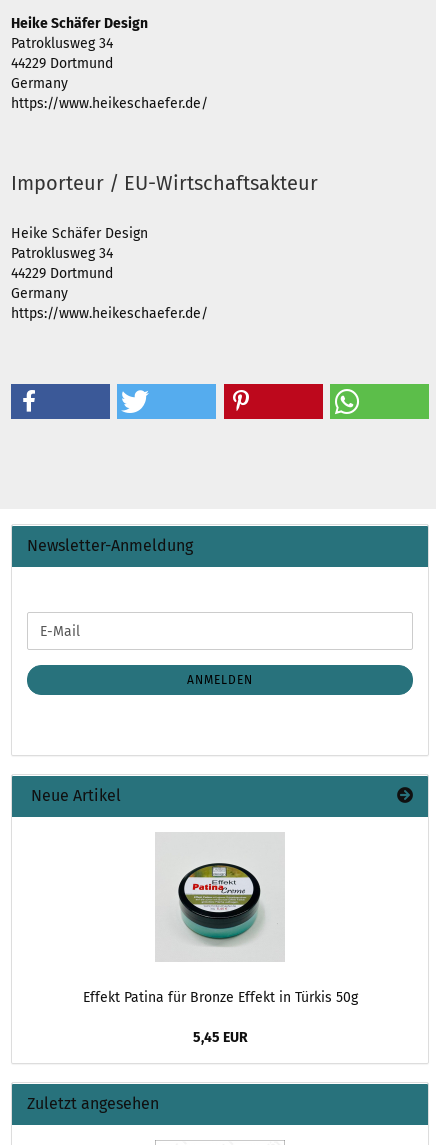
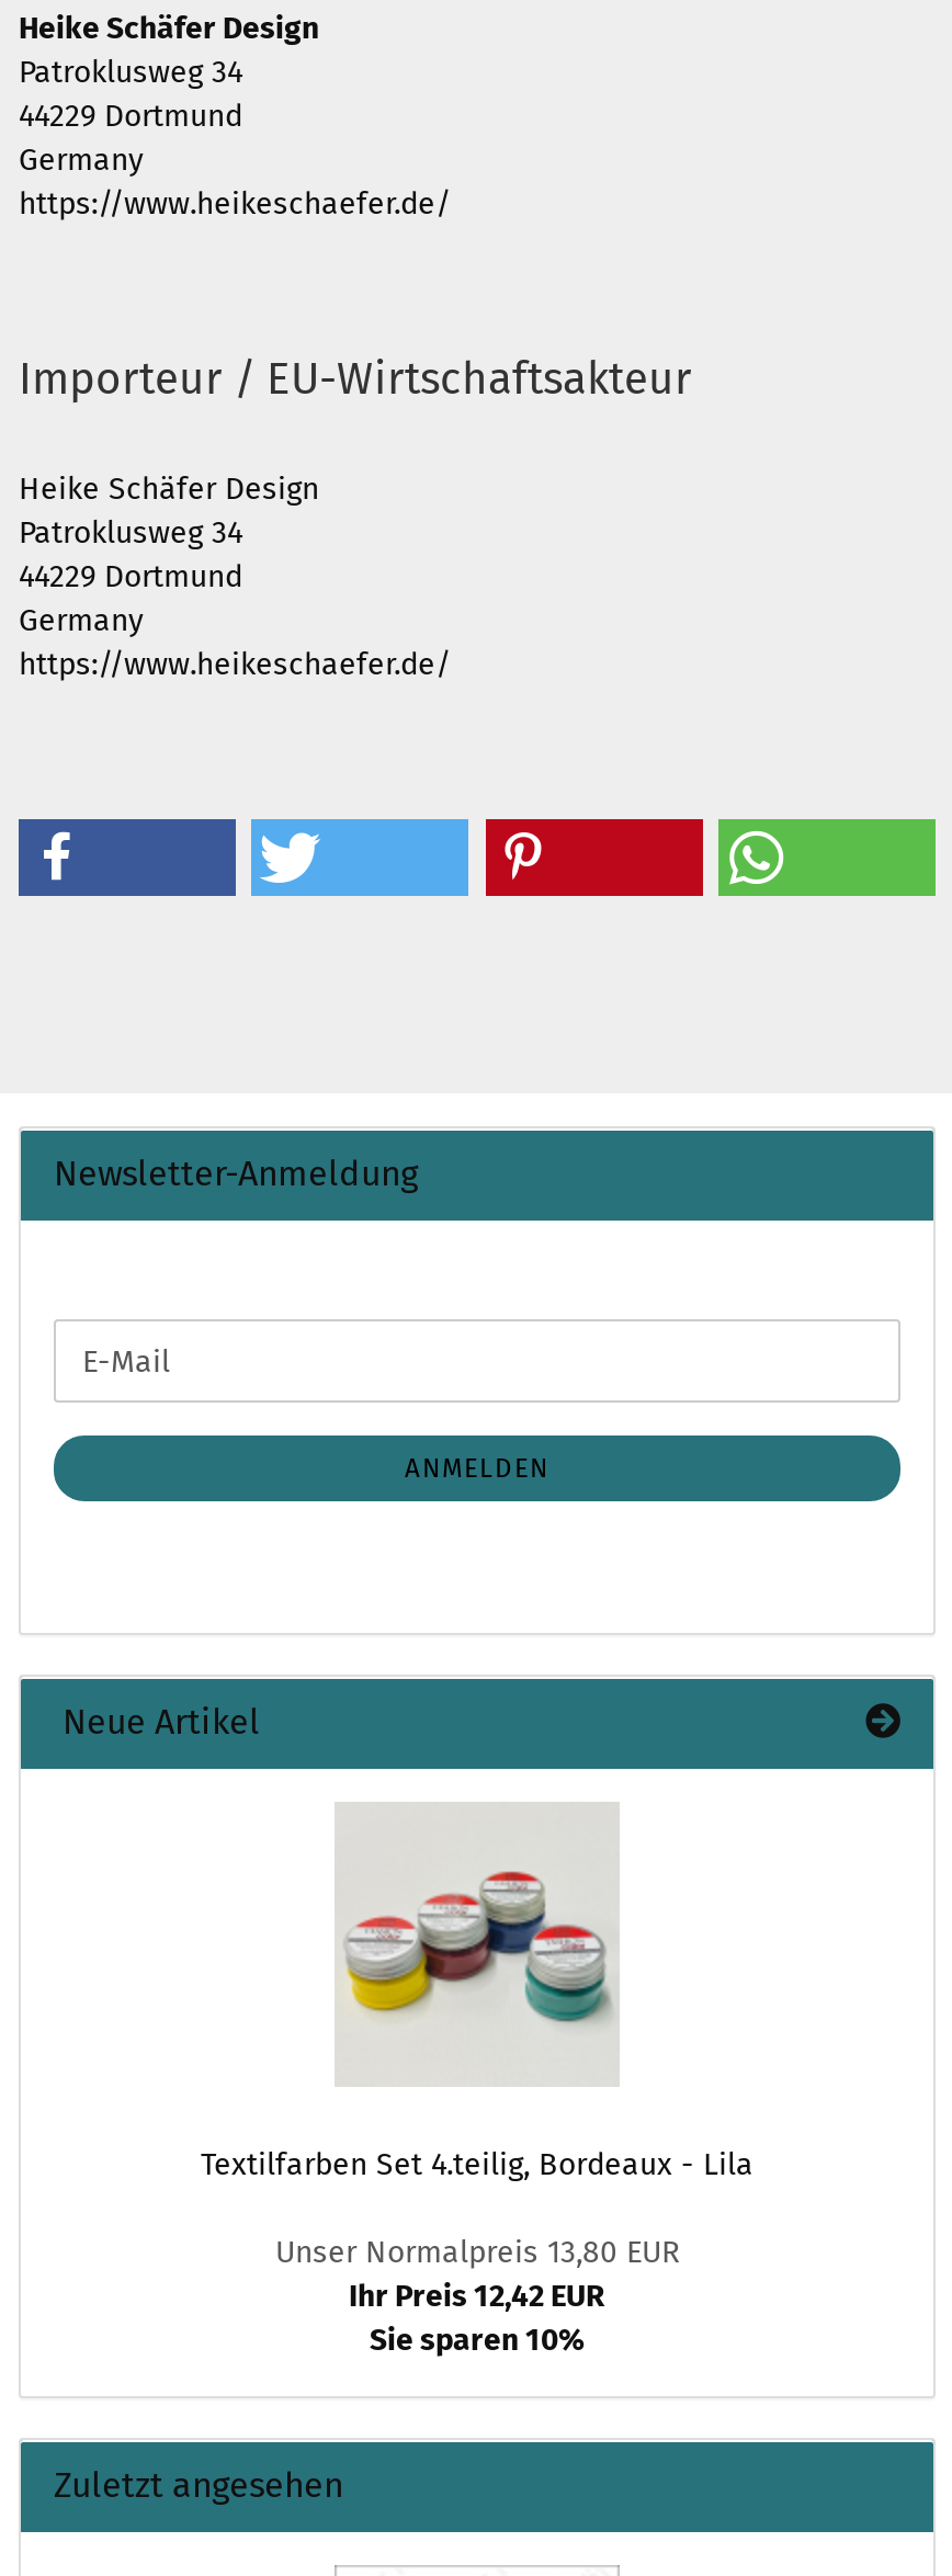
[166,862,280,942] [image] -> [345,1870,611,2052] [image]
[82,989,357,1006] Effekt Patina für Bronze Effekt in Türkis 50g -> [201,2146,753,2183] Textilfarben Set 4.teilig, Bordeaux - Lila
[192,1029,247,1046] 5,45 EUR -> [275,2234,679,2359] Unser Normalpreis 13,80 EUR | Ihr Preis 12,42 EUR | Sie sparen 10%

